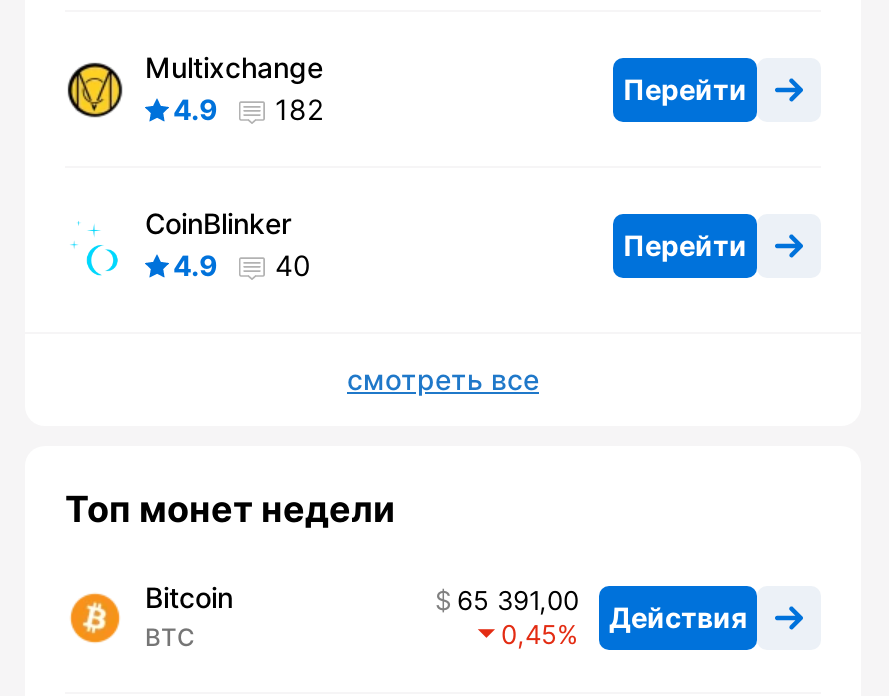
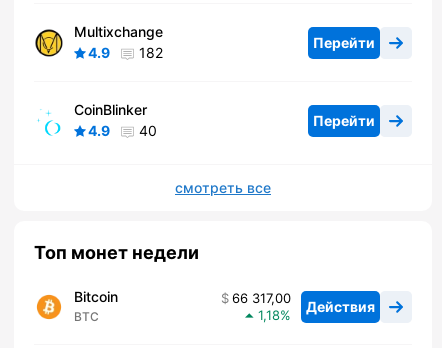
[457,585,747,634] 65 391,00 Действия -> [232,290,375,315] 66 317,00 Действия
[501,619,557,651] 0,45 -> [258,307,280,323] 1,18

